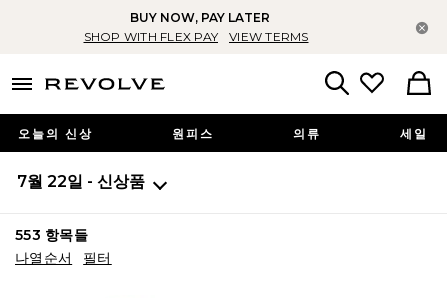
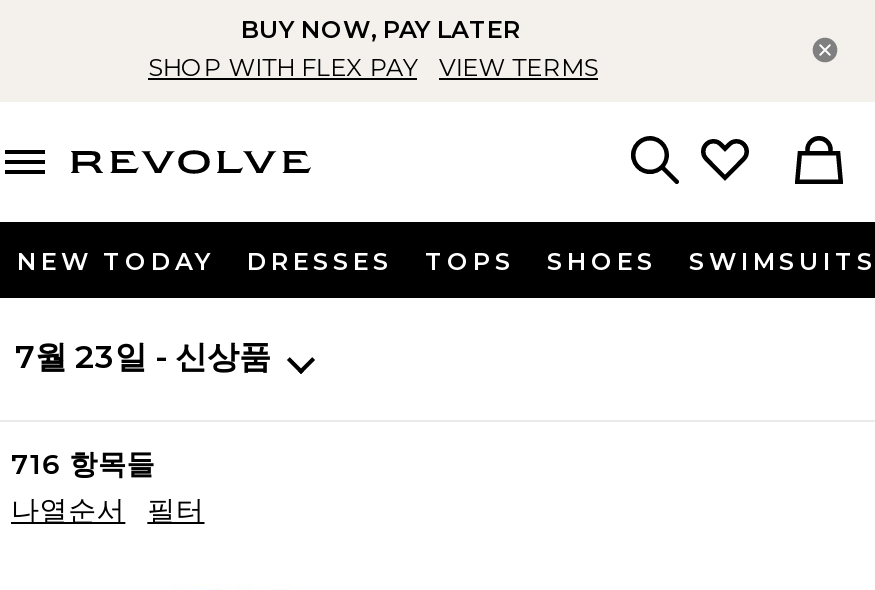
[18,126,428,141] 오늘의 신상 | 원피스 | 의류 | 세일 -> [17,246,875,276] NEW TODAY | DRESSES | TOPS | SHOES | SWIMSUITS
[17,172,145,191] 7월 22일 - 신상품 -> [15,338,271,376] 7월 23일 - 신상품
[15,226,88,244] 553 항목들 -> [11,446,155,482] 716 항목들

